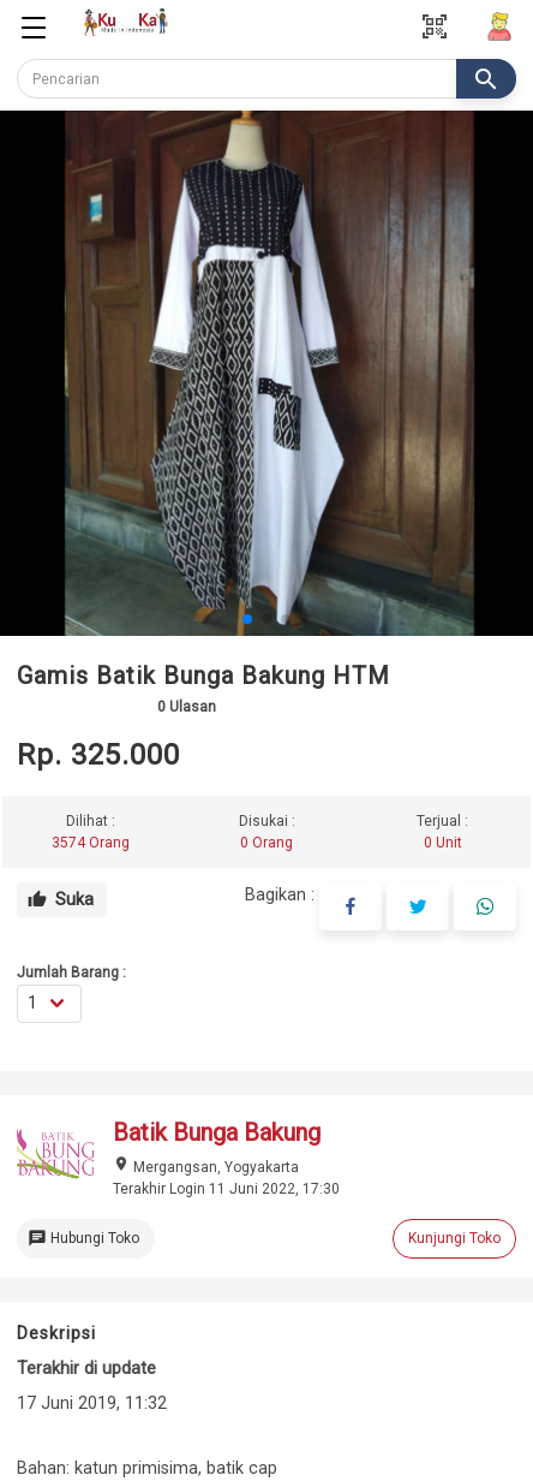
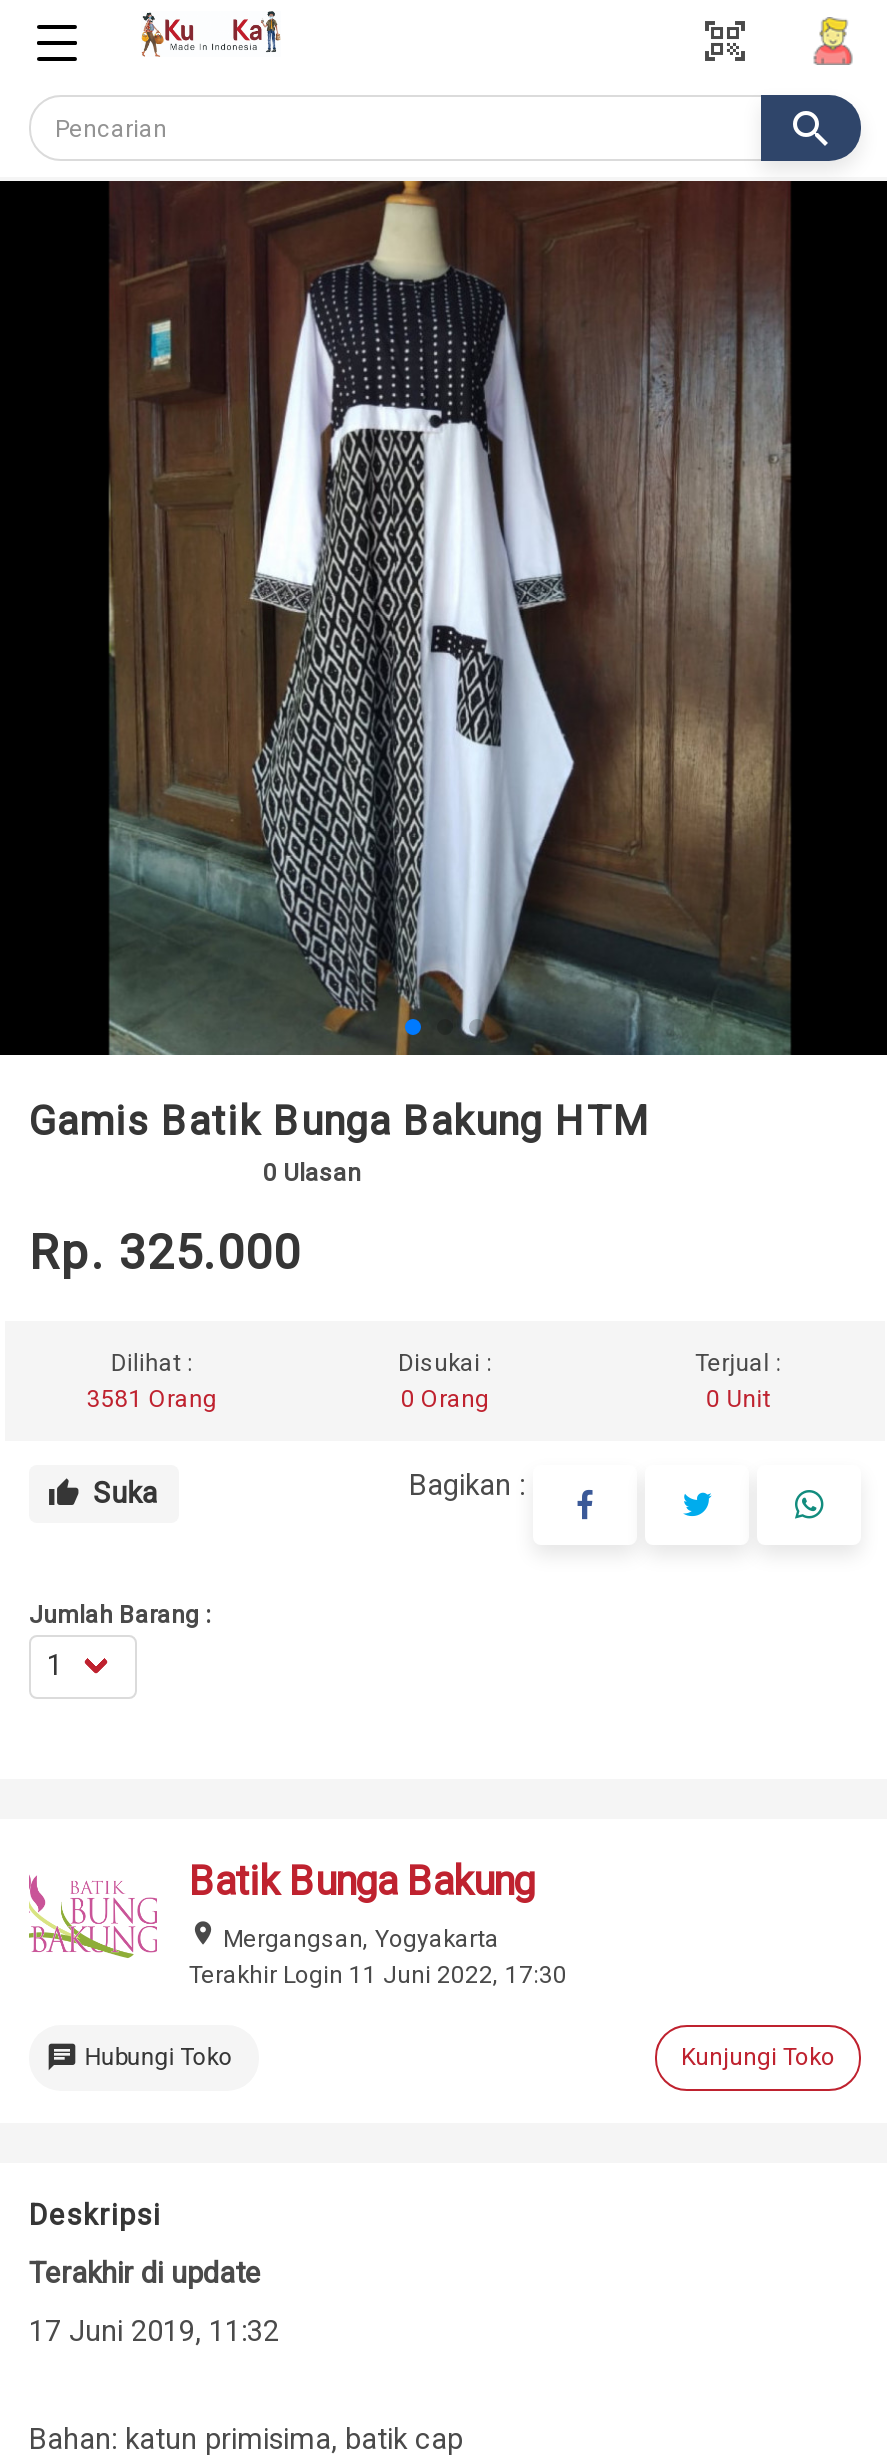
[51,834,129,851] 3574 Orang -> [87,1385,217,1413] 3581 Orang

